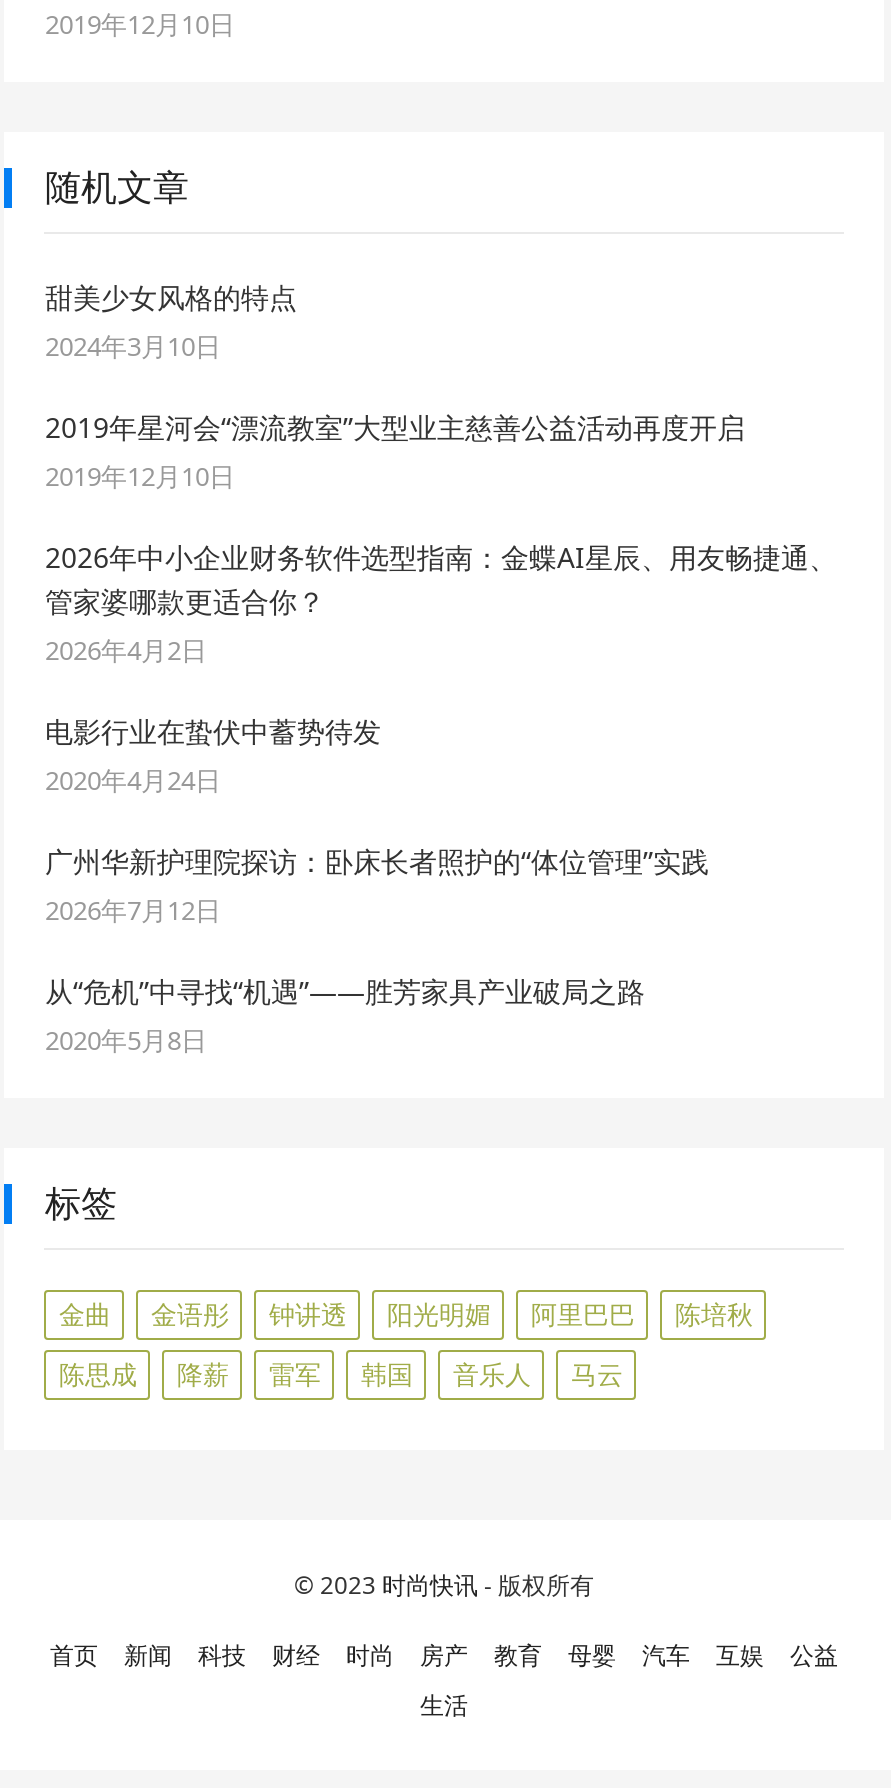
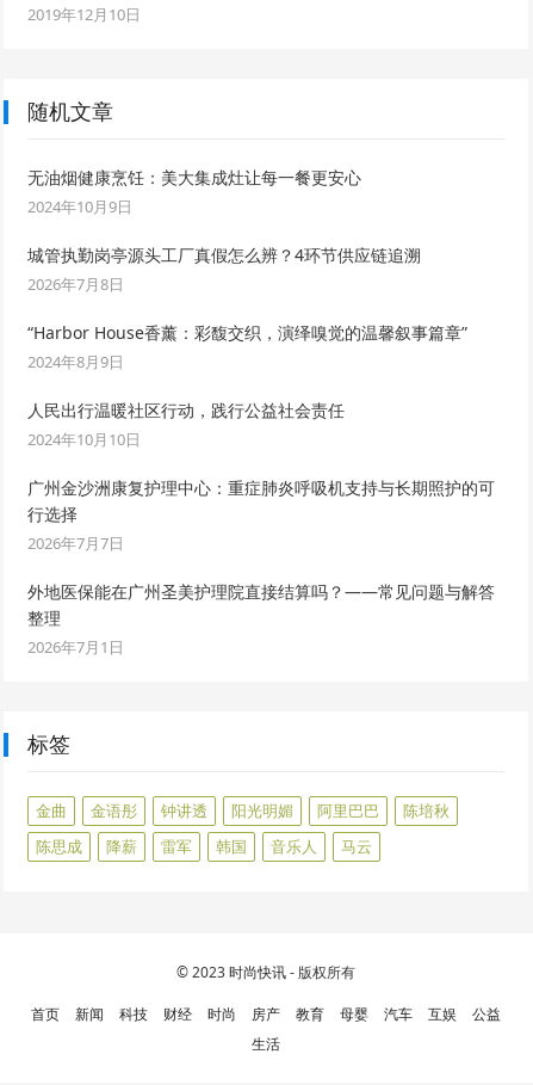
[45,279,297,365] 甜美少女风格的特点 | 2024年3月10日 -> [28,166,362,218] 无油烟健康烹饪：美大集成灶让每一餐更安心 | 2024年10月9日
[45,409,745,495] 2019年星河会“漂流教室”大型业主慈善公益活动再度开启 | 2019年12月10日 -> [28,244,422,295] 城管执勤岗亭源头工厂真假怎么辨？4环节供应链追溯 | 2026年7月8日
[45,539,837,669] 2026年中小企业财务软件选型指南：金蝶AI星辰、用友畅捷通、 | 管家婆哪款更适合你？ | 2026年4月2日 -> [28,321,468,373] “Harbor House香薰：彩馥交织，演绎嗅觉的温馨叙事篇章” | 2024年8月9日
[45,713,381,799] 电影行业在蛰伏中蓄势待发 | 2020年4月24日 -> [28,399,345,450] 人民出行温暖社区行动，践行公益社会责任 | 2024年10月10日
[45,843,709,929] 广州华新护理院探访：卧床长者照护的“体位管理”实践 | 2026年7月12日 -> [28,477,495,554] 广州金沙洲康复护理中心：重症肺炎呼吸机支持与长期照护的可 | 行选择 | 2026年7月7日
[45,973,645,1059] 从“危机”中寻找“机遇”——胜芳家具产业破局之路 | 2020年5月8日 -> [28,580,495,658] 外地医保能在广州圣美护理院直接结算吗？——常见问题与解答 | 整理 | 2026年7月1日

